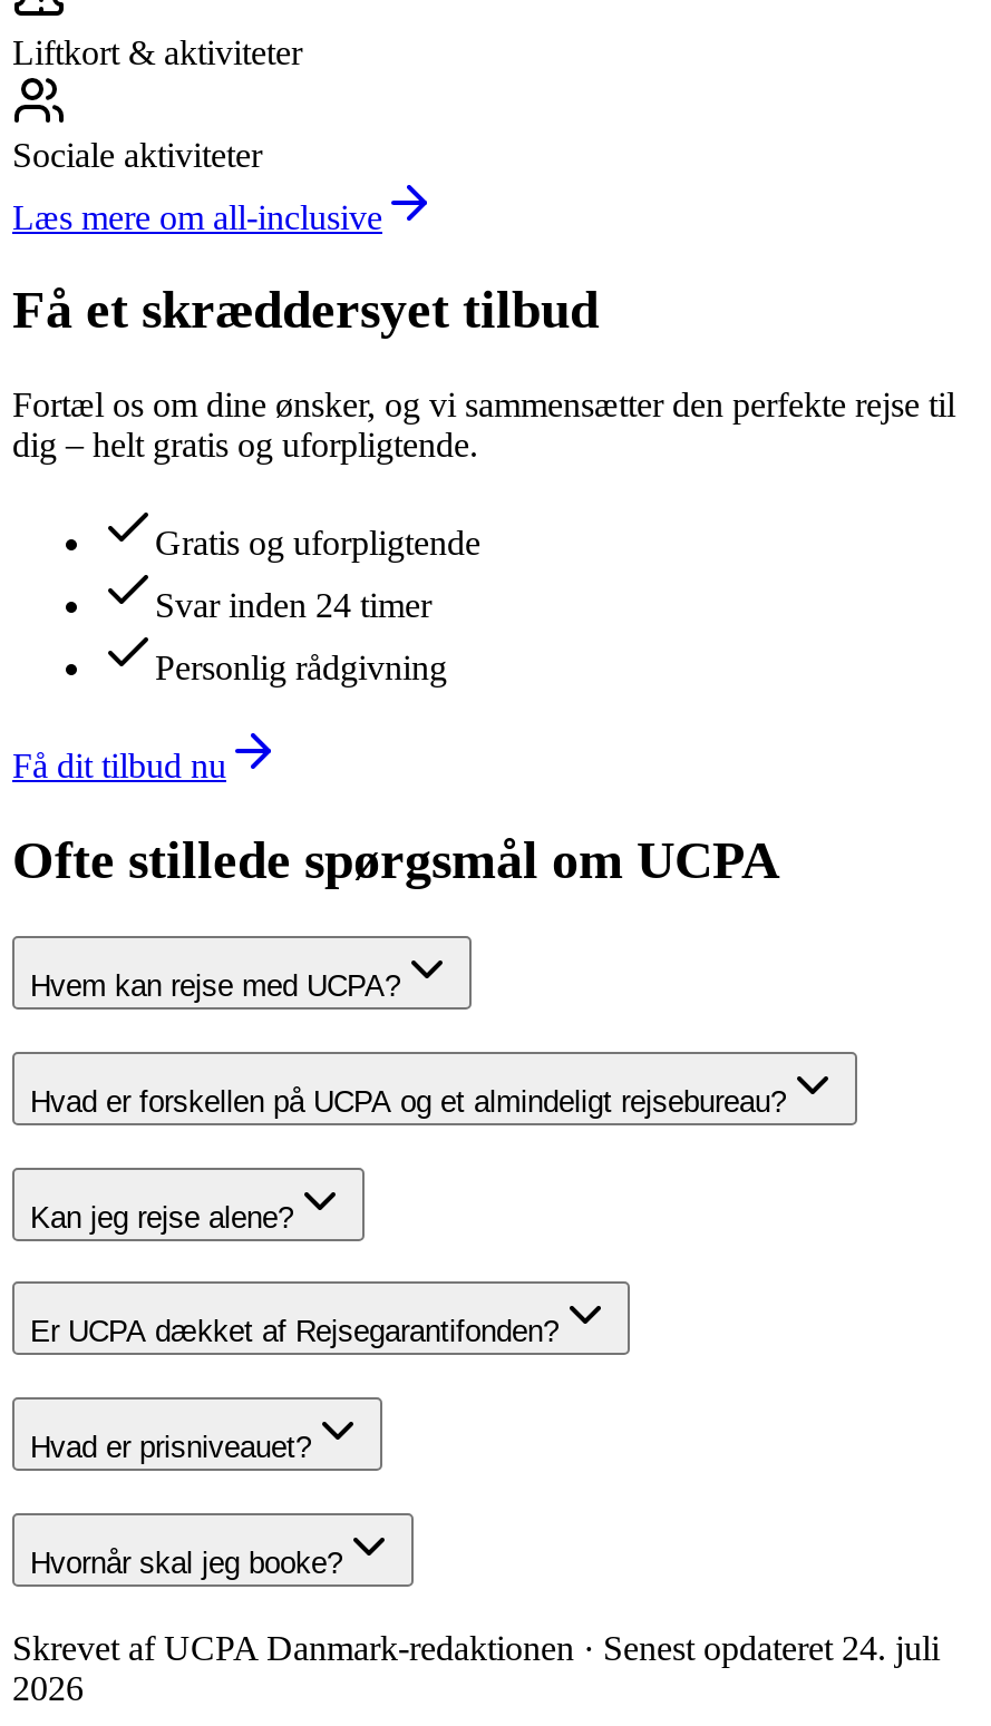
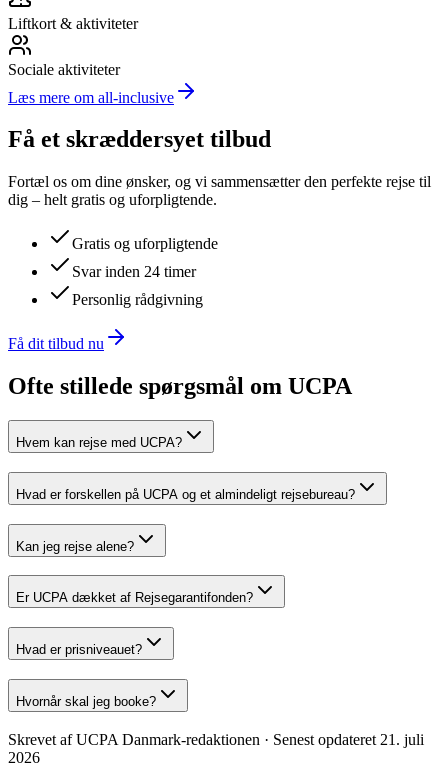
[12,1628,940,1666] Skrevet af UCPA Danmark-redaktionen · Senest opdateret 24. juli -> [8,730,424,747] Skrevet af UCPA Danmark-redaktionen · Senest opdateret 21. juli

